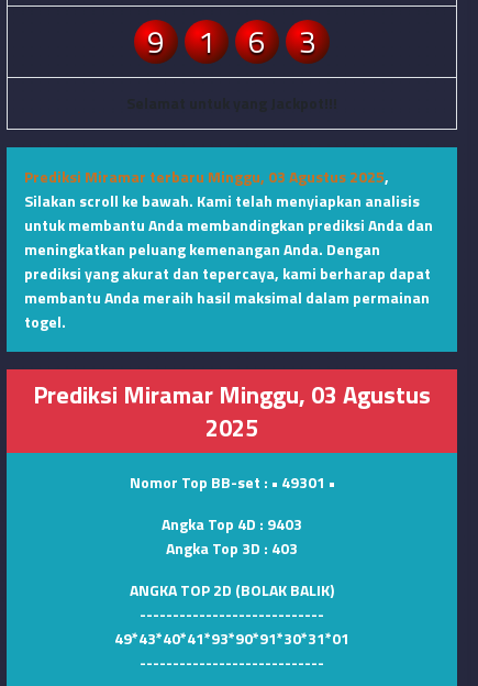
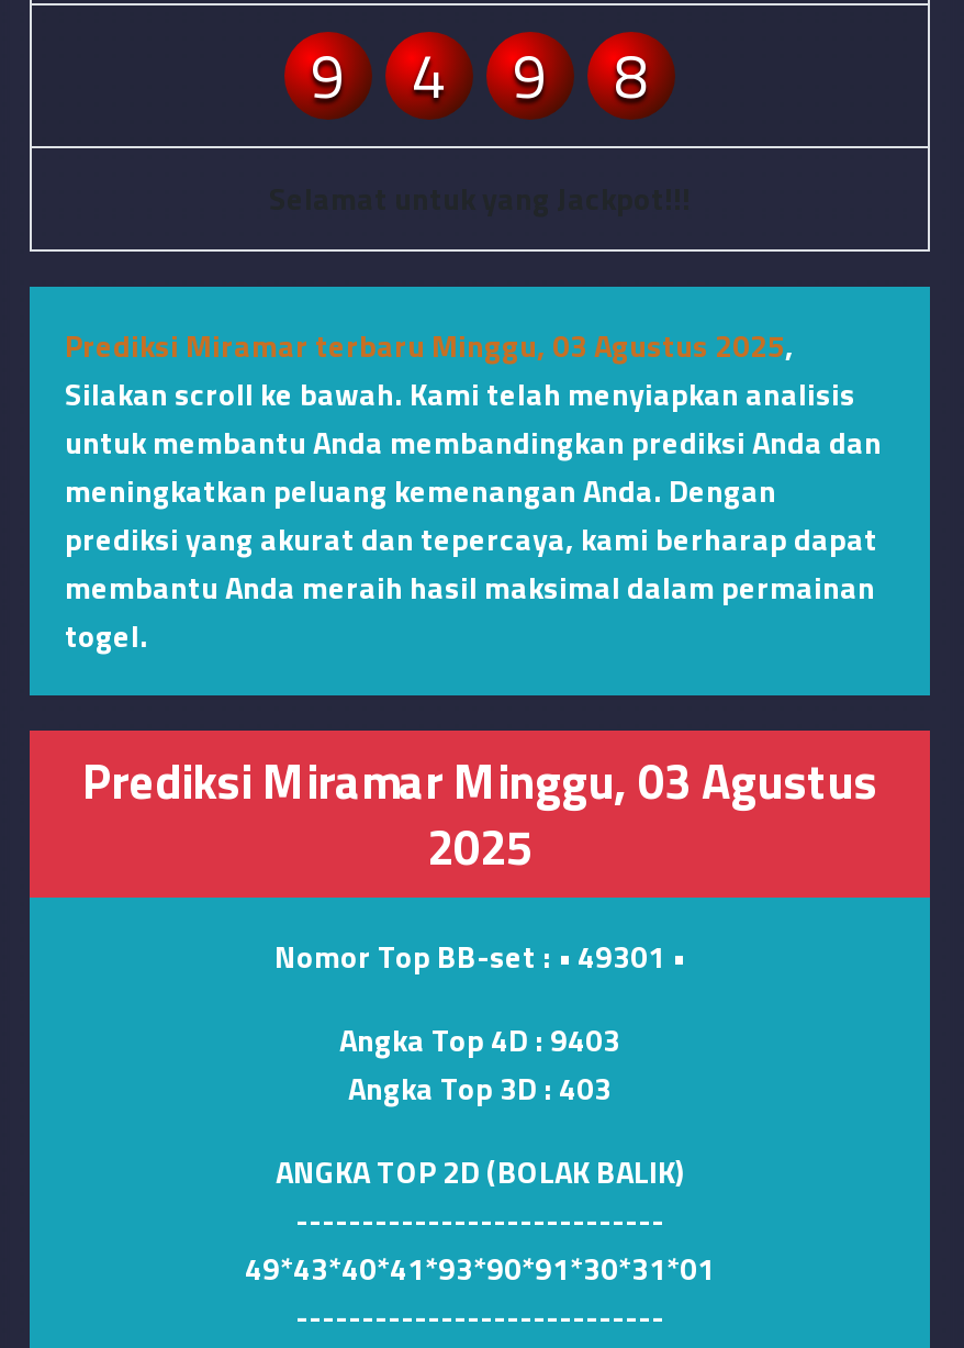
[198,17,215,65] 1 -> [412,27,447,122] 4
[248,17,266,65] 6 -> [513,27,548,122] 9
[299,17,316,65] 3 -> [614,27,649,122] 8

